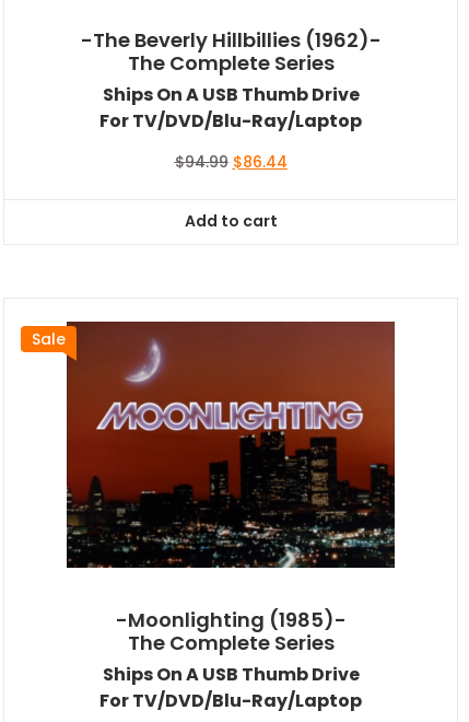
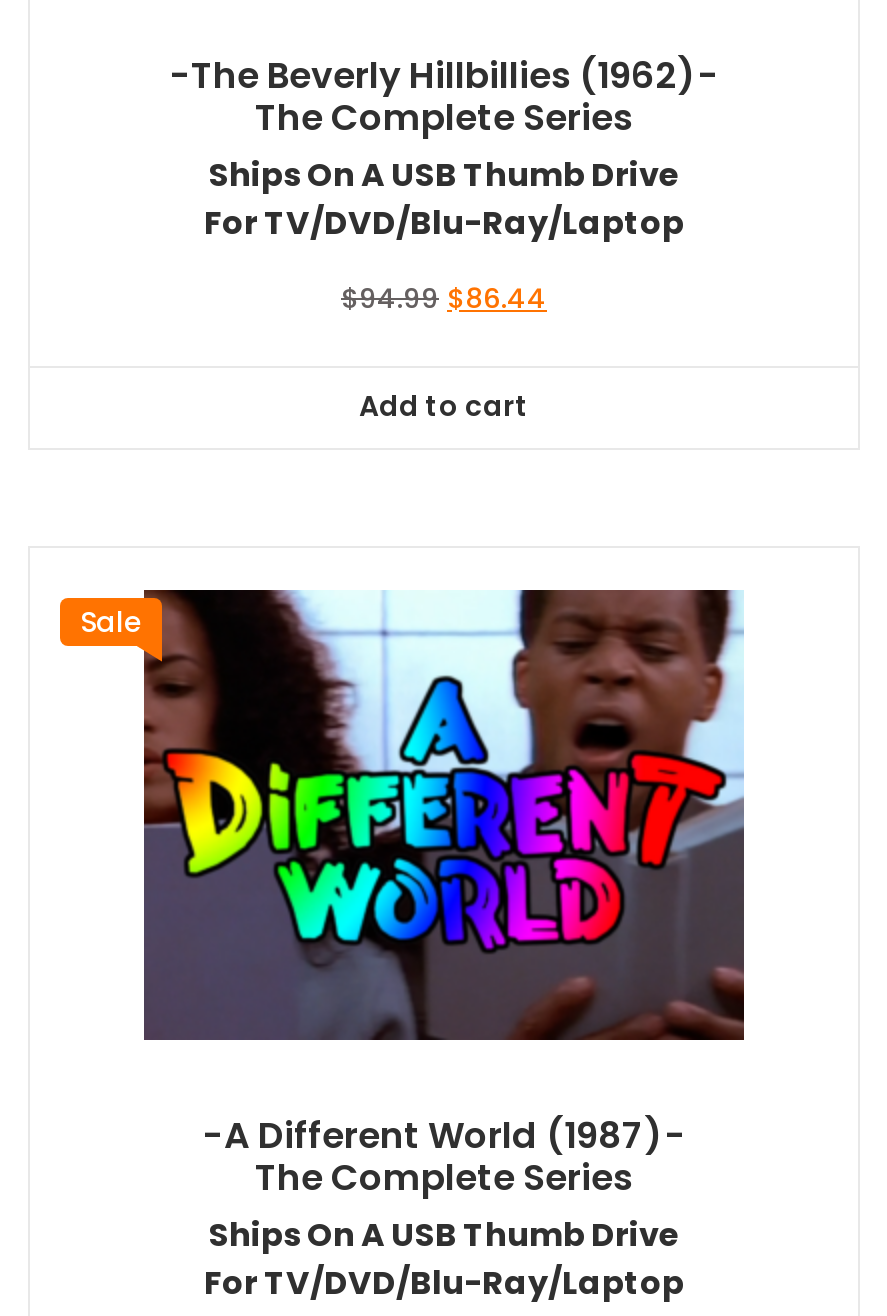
[67,321,396,633] [image] | -Moonlighting (1985)- -> [144,588,746,1160] [image] | -A Different World (1987)-

